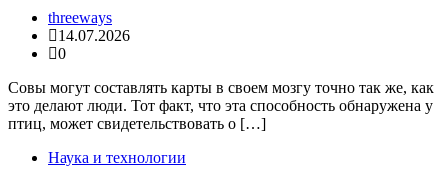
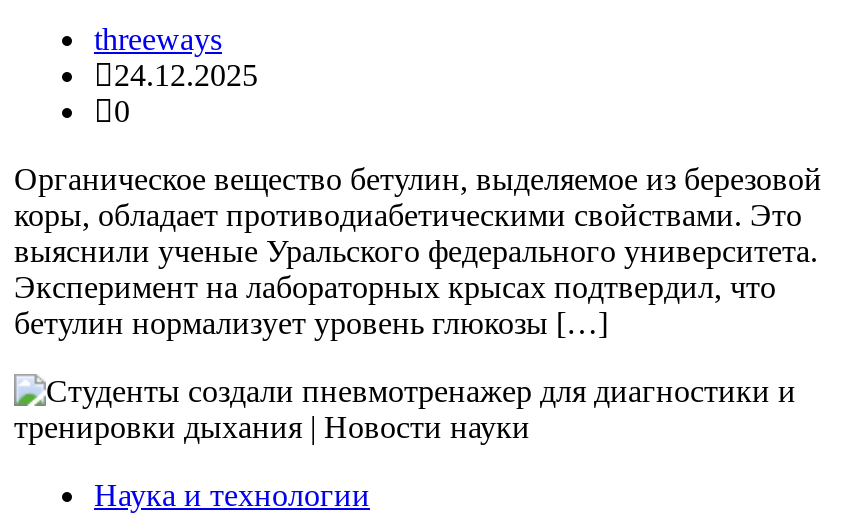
[58,27,130,44] 14.07.2026 -> [114,58,258,92] 24.12.2025
[8,79,434,132] Совы могут составлять карты в своем мозгу точно так же, как | это делают люди. Тот факт, что эта способность обнаружена у | птиц, может свидетельствовать о […] -> [14,162,822,340] Органическое вещество бетулин, выделяемое из березовой | коры, обладает противодиабетическими свойствами. Это | выяснили ученые Уральского федерального университета. | Эксперимент на лабораторных крысах подтвердил, что | бетулин нормализует уровень глюкозы […]

